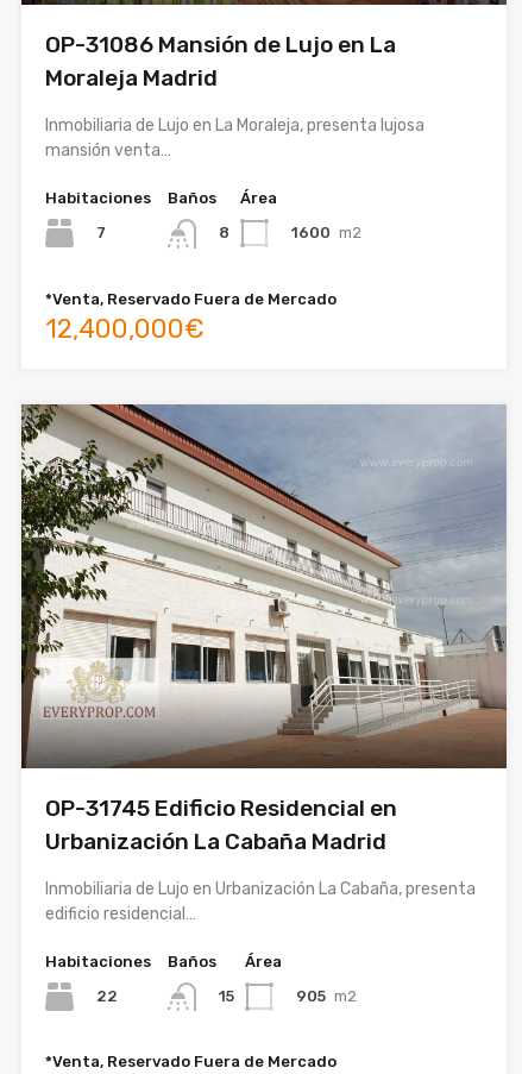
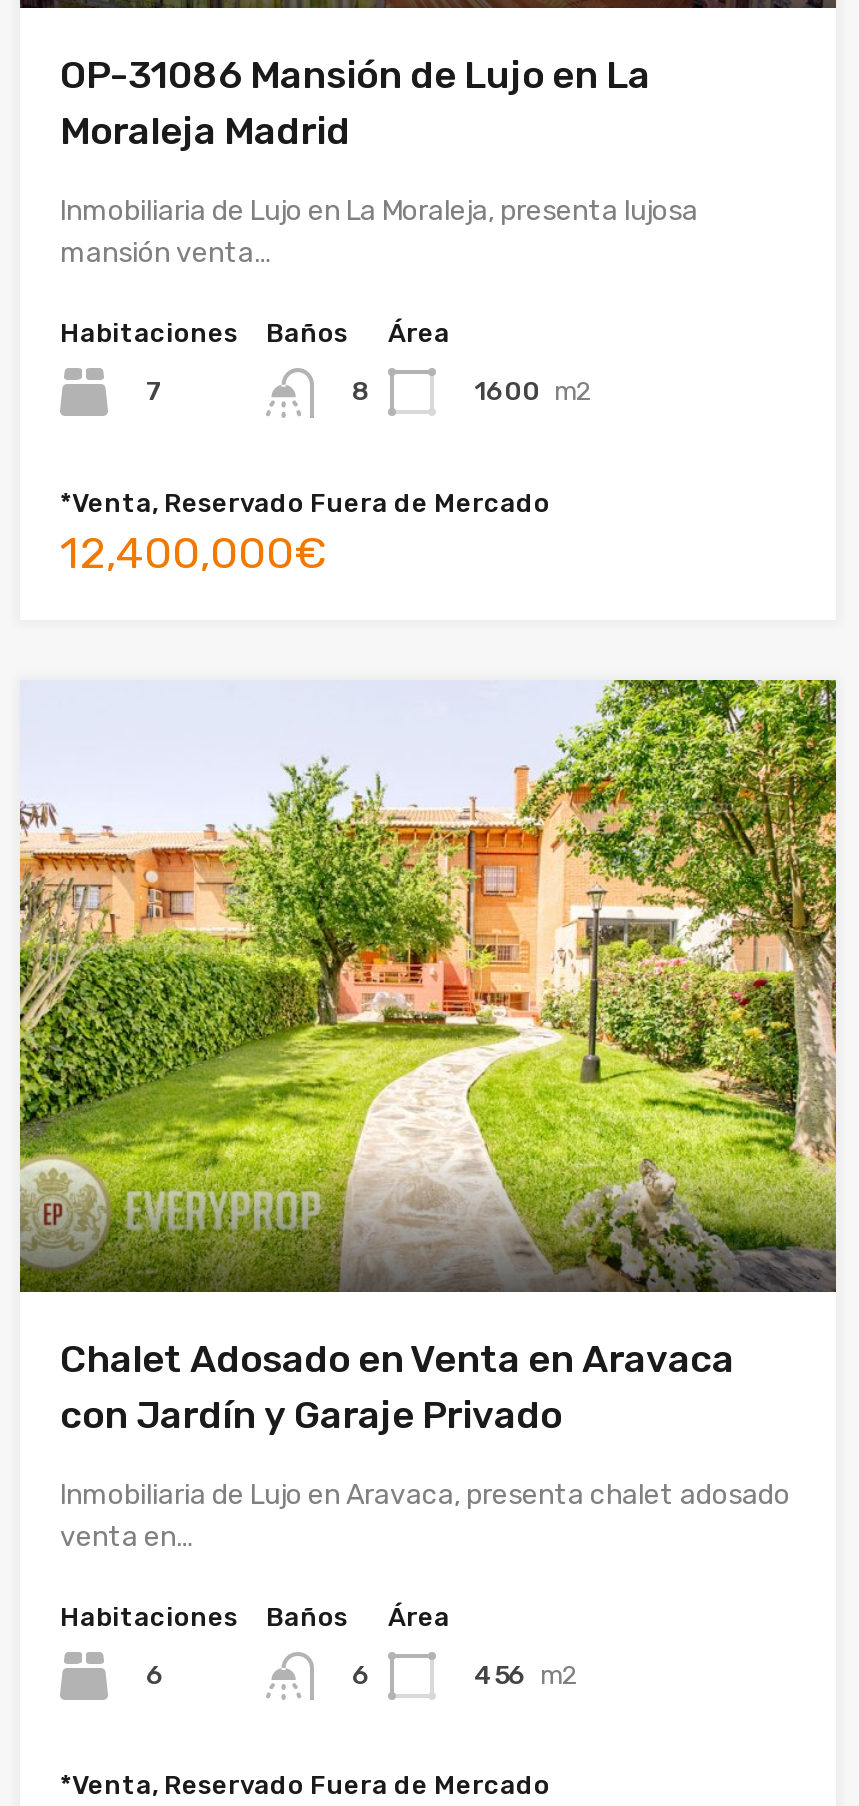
[20,403,508,855] [image] | OP-31745 Edificio Residencial en | Urbanización La Cabaña Madrid -> [18,678,838,1437] [image] | Chalet Adosado en Venta en Aravaca | con Jardín y Garaje Privado
[45,878,476,924] Inmobiliaria de Lujo en Urbanización La Cabaña, presenta | edificio residencial… -> [60,1477,790,1553] Inmobiliaria de Lujo en Aravaca, presenta chalet adosado | venta en…
[96,987,118,1004] 22 -> [146,1659,164,1689] 6
[219,987,234,1005] 15 -> [352,1659,370,1689] 6
[296,987,357,1004] 905 m2 -> [474,1659,578,1689] 456 m2

